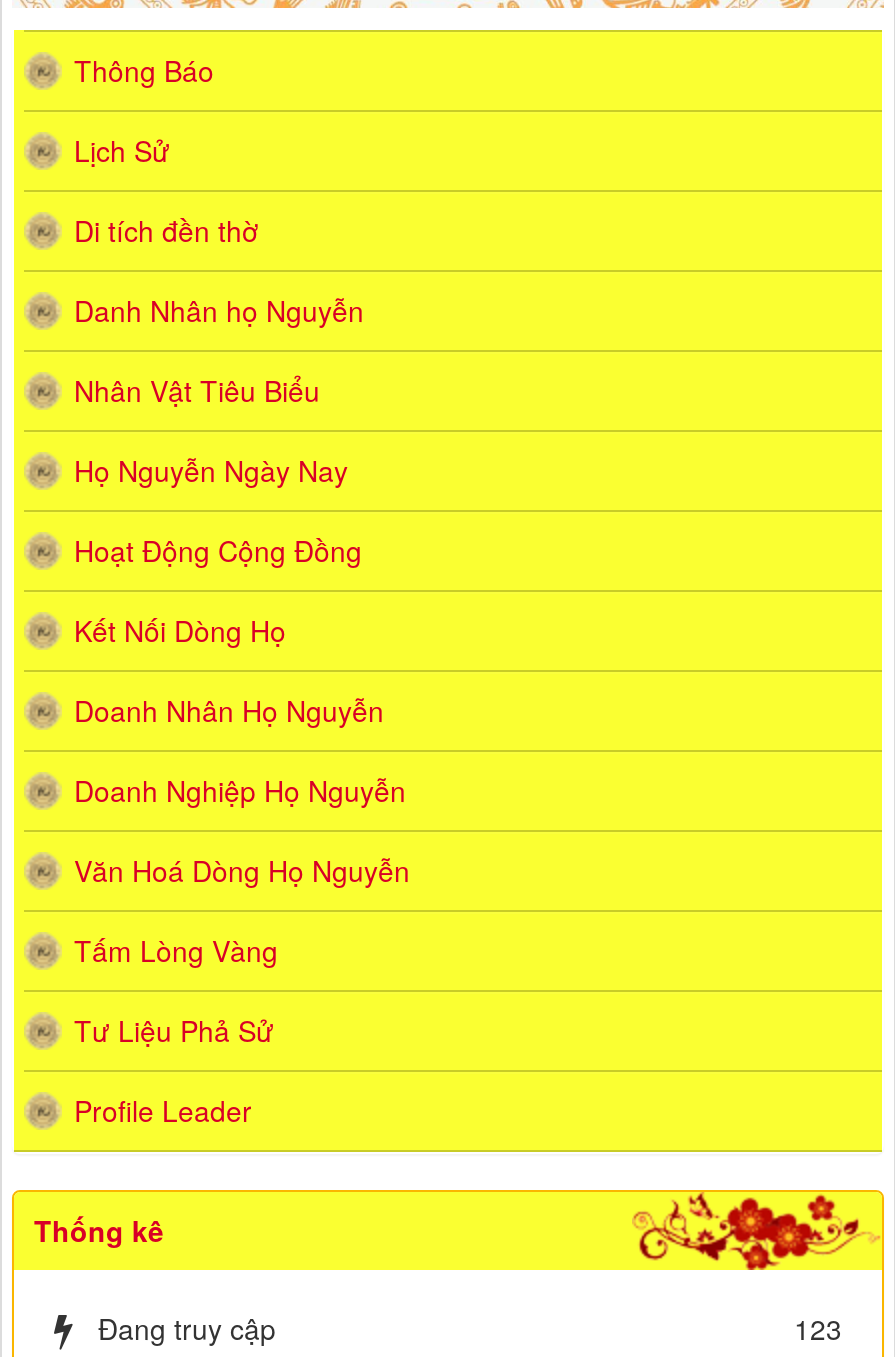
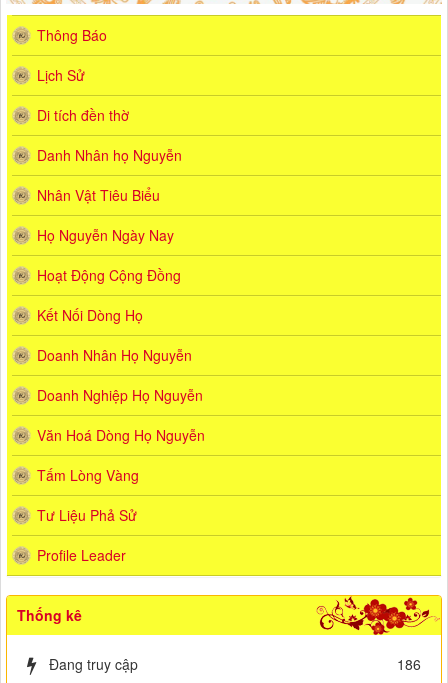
[794,1308,842,1348] 123 -> [397,654,421,674] 186

